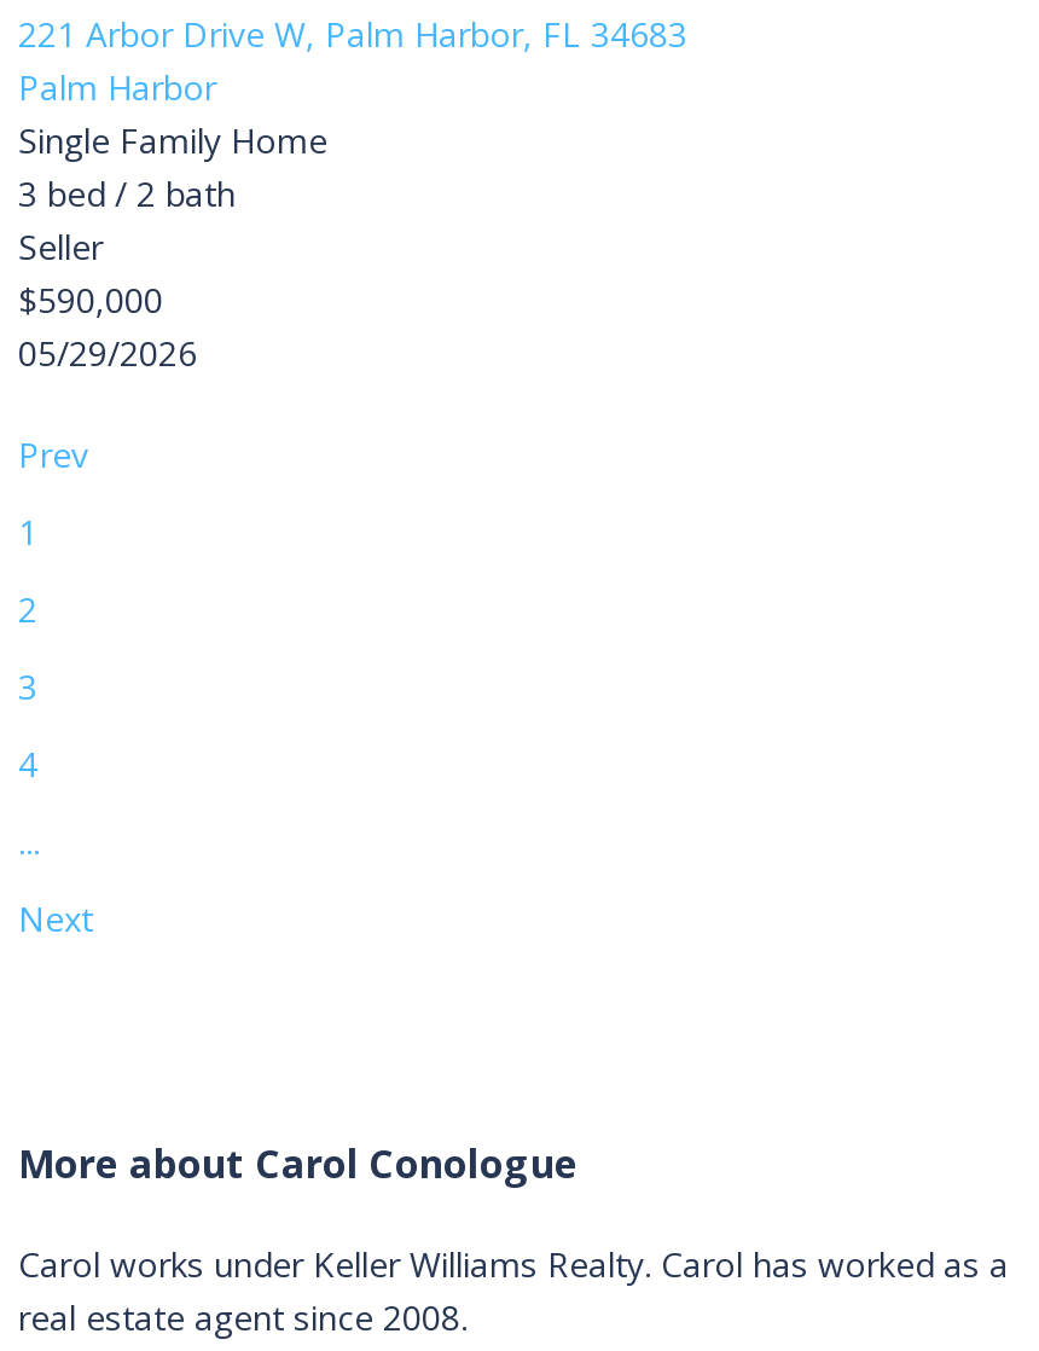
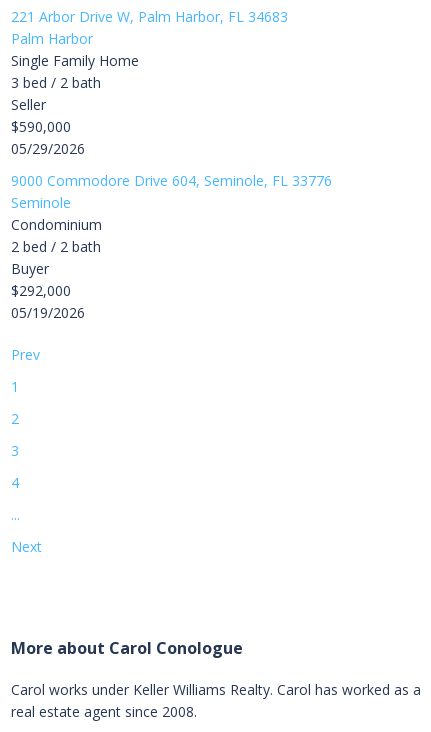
none -> [11,171,332,322] 9000 Commodore Drive 604, Seminole, FL 33776 | Seminole | Condominium | 2 bed / 2 bath | Buyer | $292,000 | 05/19/2026

